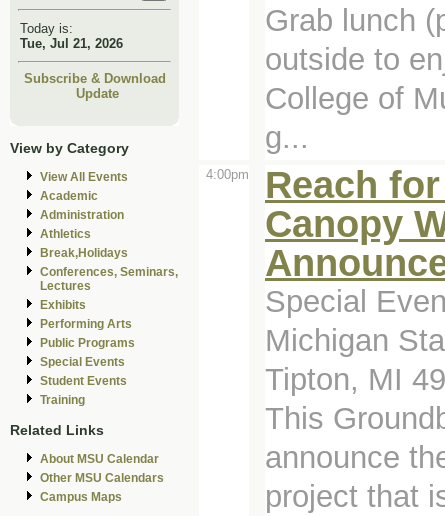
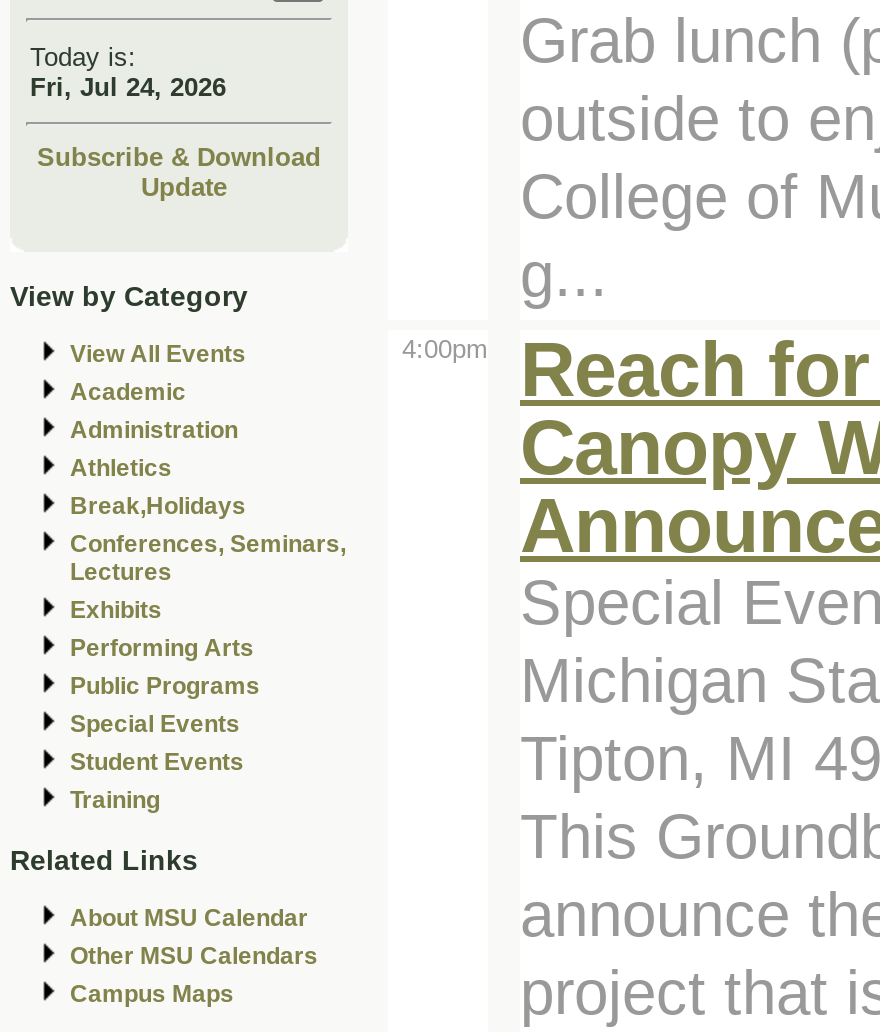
[20,36,123,51] Tue, Jul 21, 2026 -> [30,73,226,103] Fri, Jul 24, 2026

